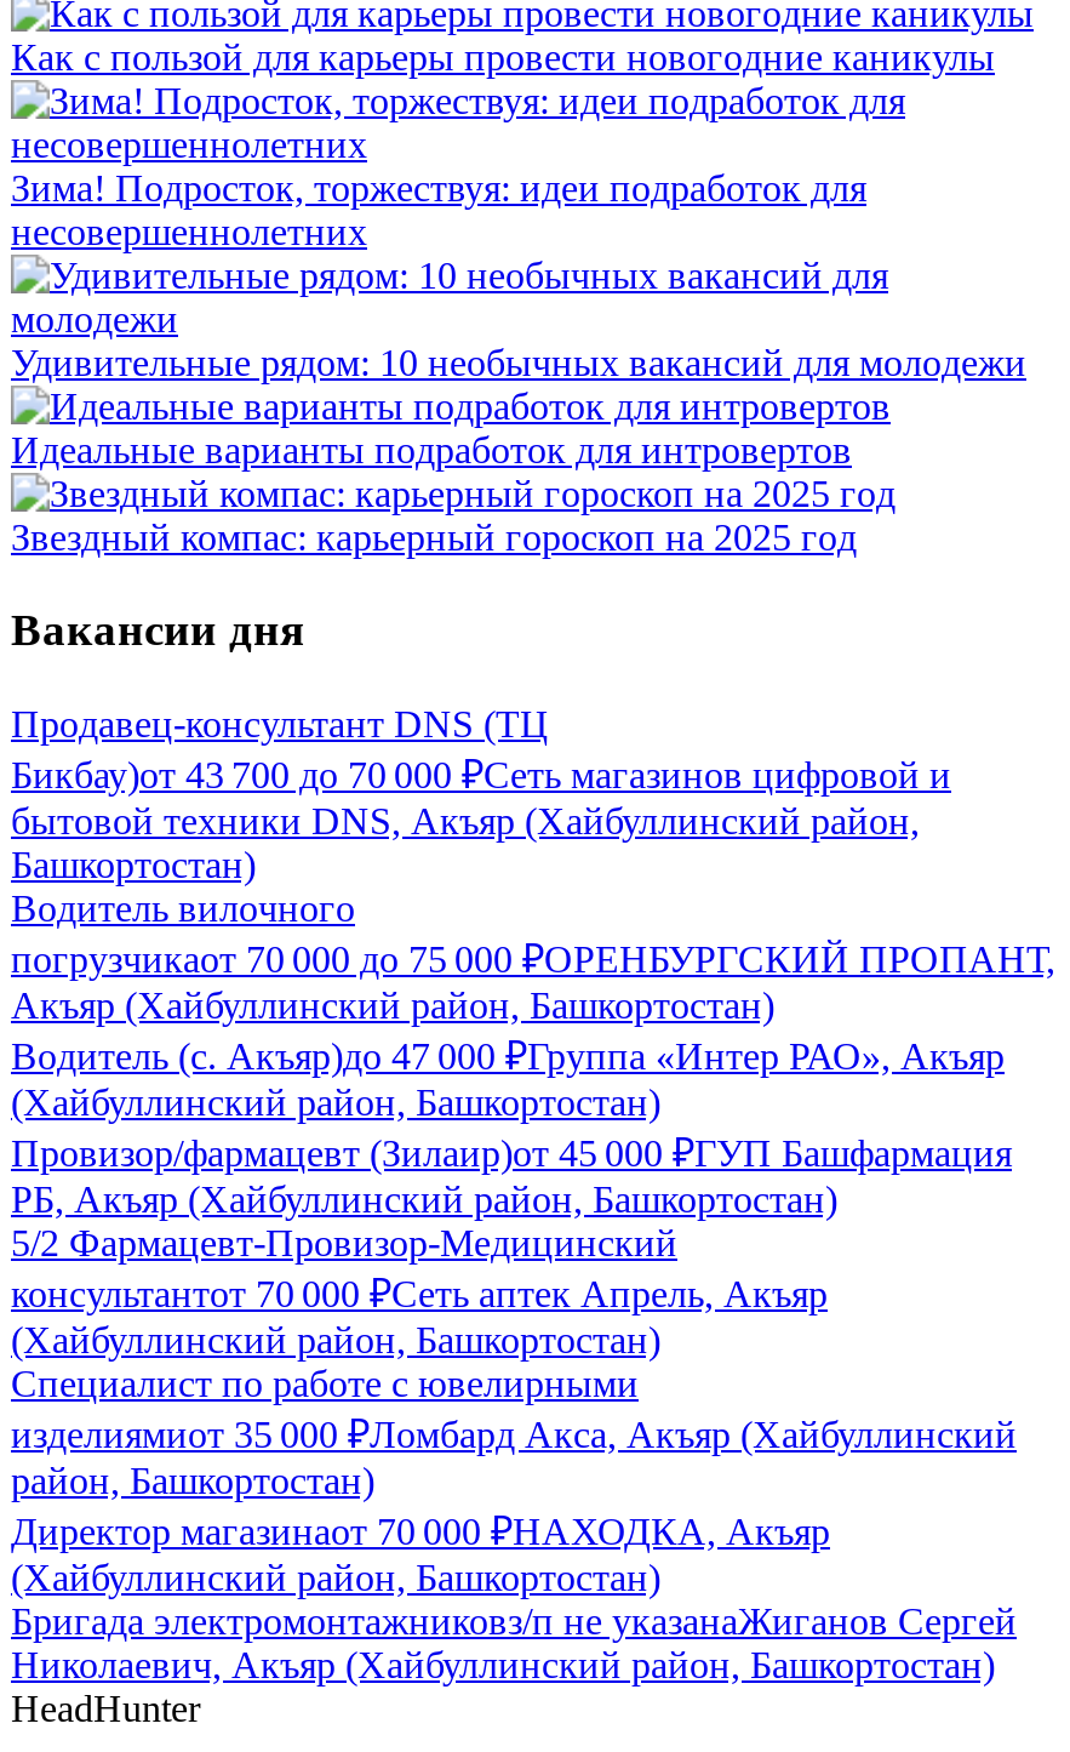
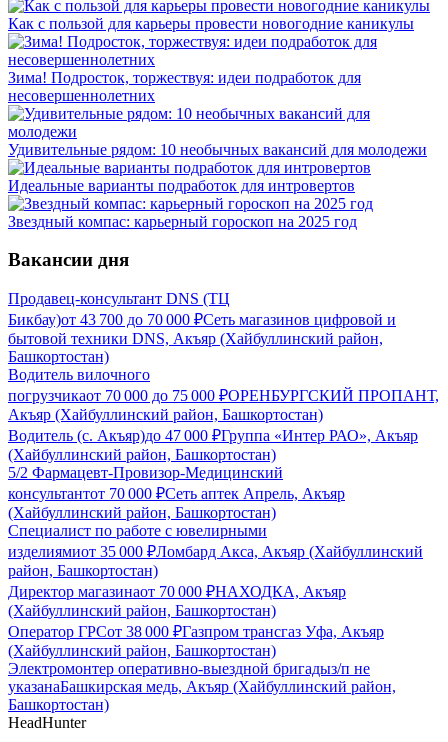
[11,1133,1012,1220] Провизор/фармацевт (Зилаир)от 45 000 ₽ГУП Башфармация | РБ, Акъяр (Хайбуллинский район, Башкортостан) -> none
moved [11,1222,1017,1598] -> [8,464,423,619]: 5/2 Фармацевт-Провизор-Медицинский | консультантот 70 000 ₽Сеть аптек Апрель, Акъяр | (Хайбуллинский район, Башкортостан) | Специалист по работе с ювелирными | изделиямиот 35 000 ₽Ломбард Акса, Акъяр (Хайбуллинский | район, Башкортостан) | Директор магазинаот 70 000 ₽НАХОДКА, Акъяр | (Хайбуллинский район, Башкортостан)
[11,1601,1017,1686] Бригада электромонтажниковз/п не указанаЖиганов Сергей | Николаевич, Акъяр (Хайбуллинский район, Башкортостан) -> [8,623,396,713] Оператор ГРСот 38 000 ₽Газпром трансгаз Уфа, Акъяр | (Хайбуллинский район, Башкортостан) | Электромонтер оперативно-выездной бригадыз/п не | указанаБашкирская медь, Акъяр (Хайбуллинский район, | Башкортостан)

